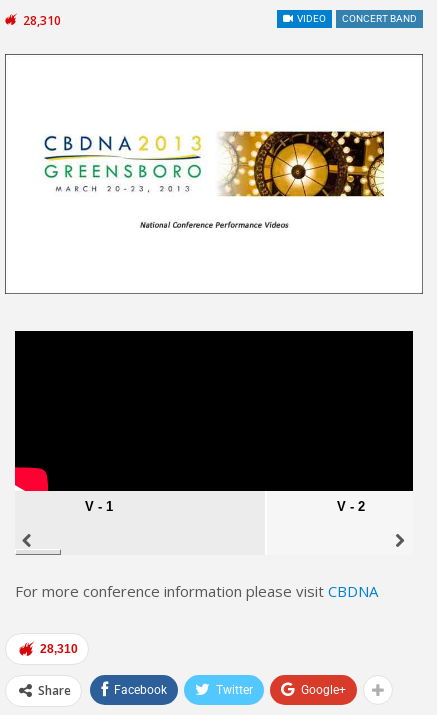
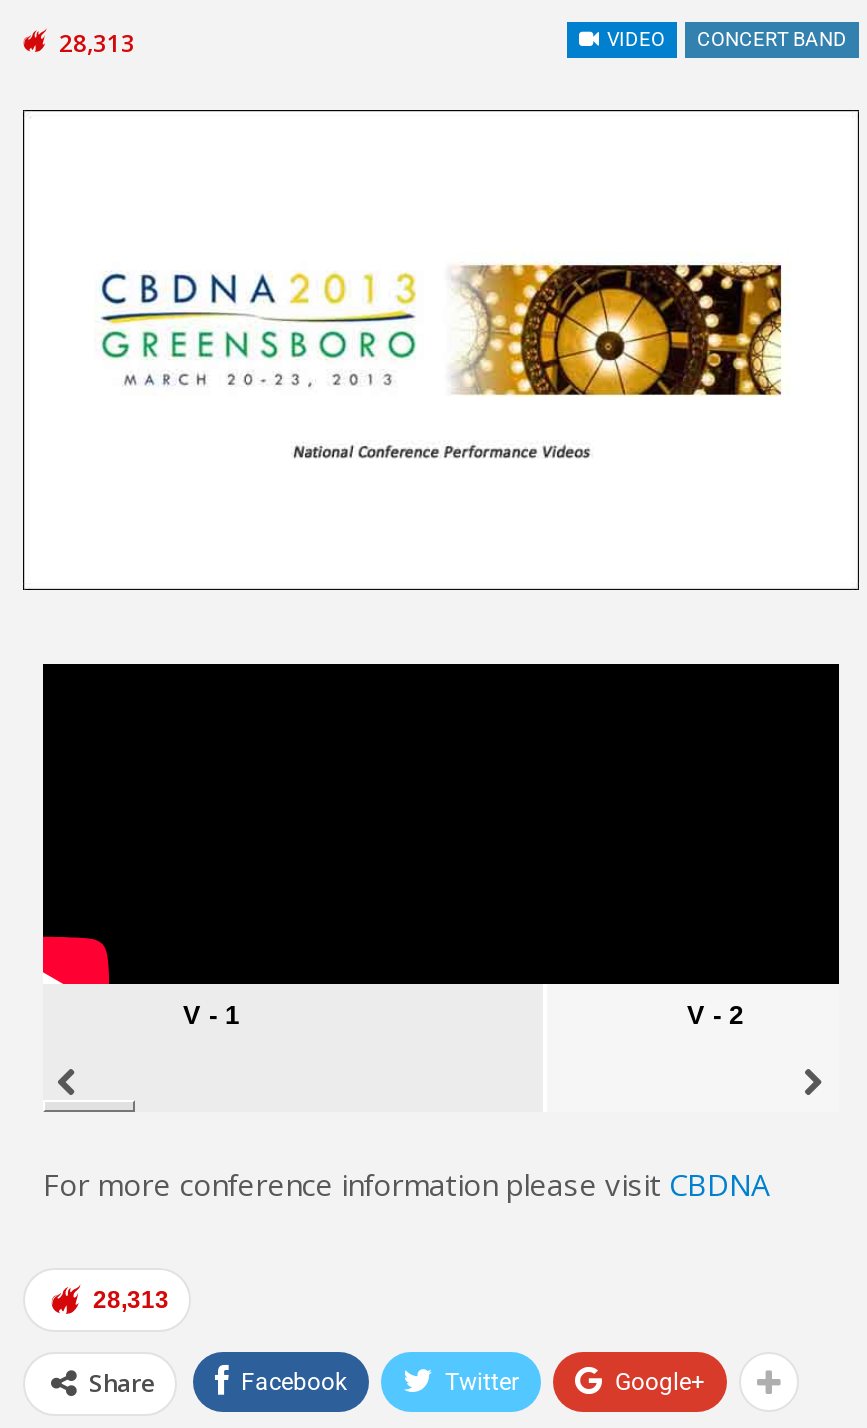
[20,12,61,29] 28,310 -> [53,26,135,60] 28,313
[40,642,78,656] 28,310 -> [93,1286,169,1314] 28,313

